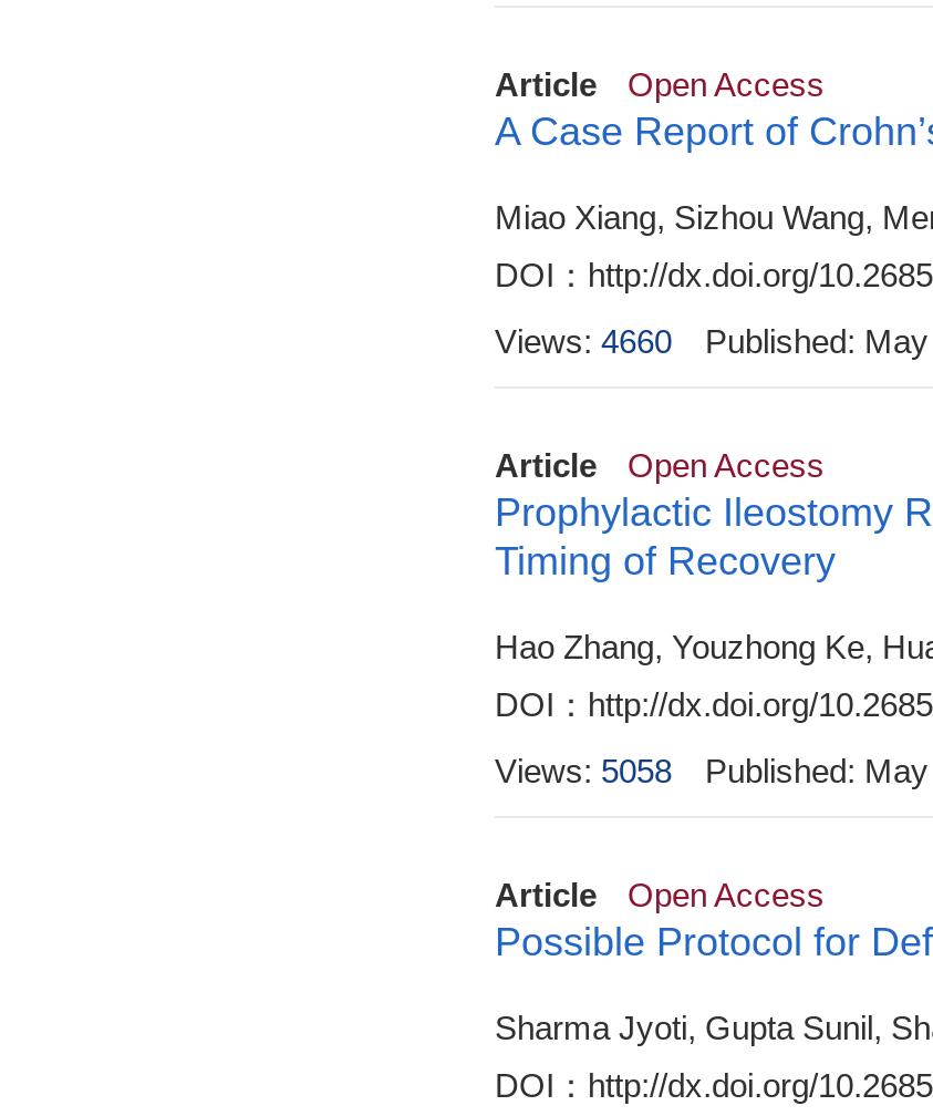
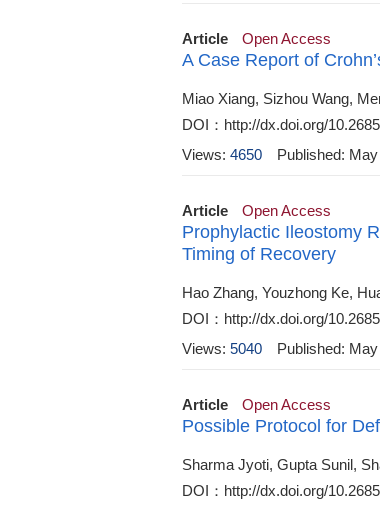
[495,322,672,360] Views: 4660 -> [182,146,262,163] Views: 4650
[495,752,672,789] Views: 5058 -> [182,340,262,357] Views: 5040

